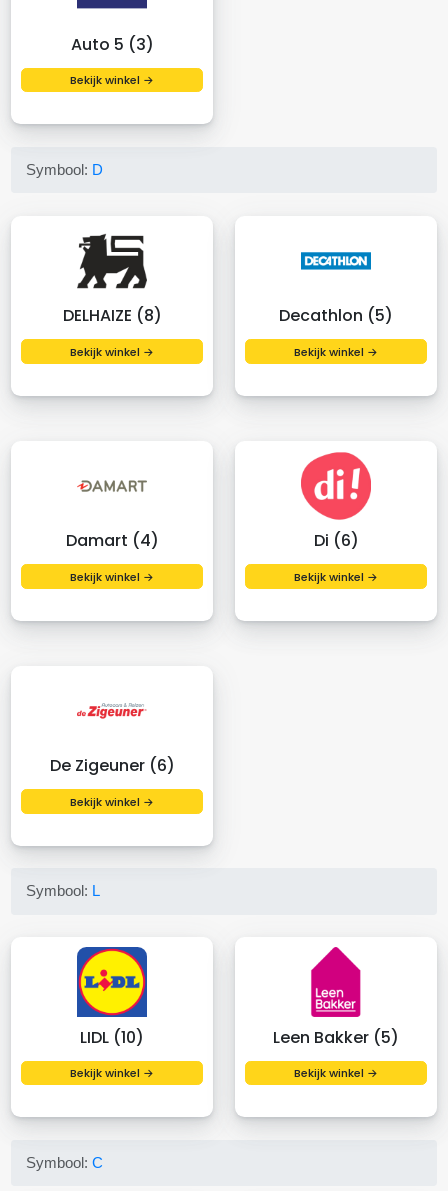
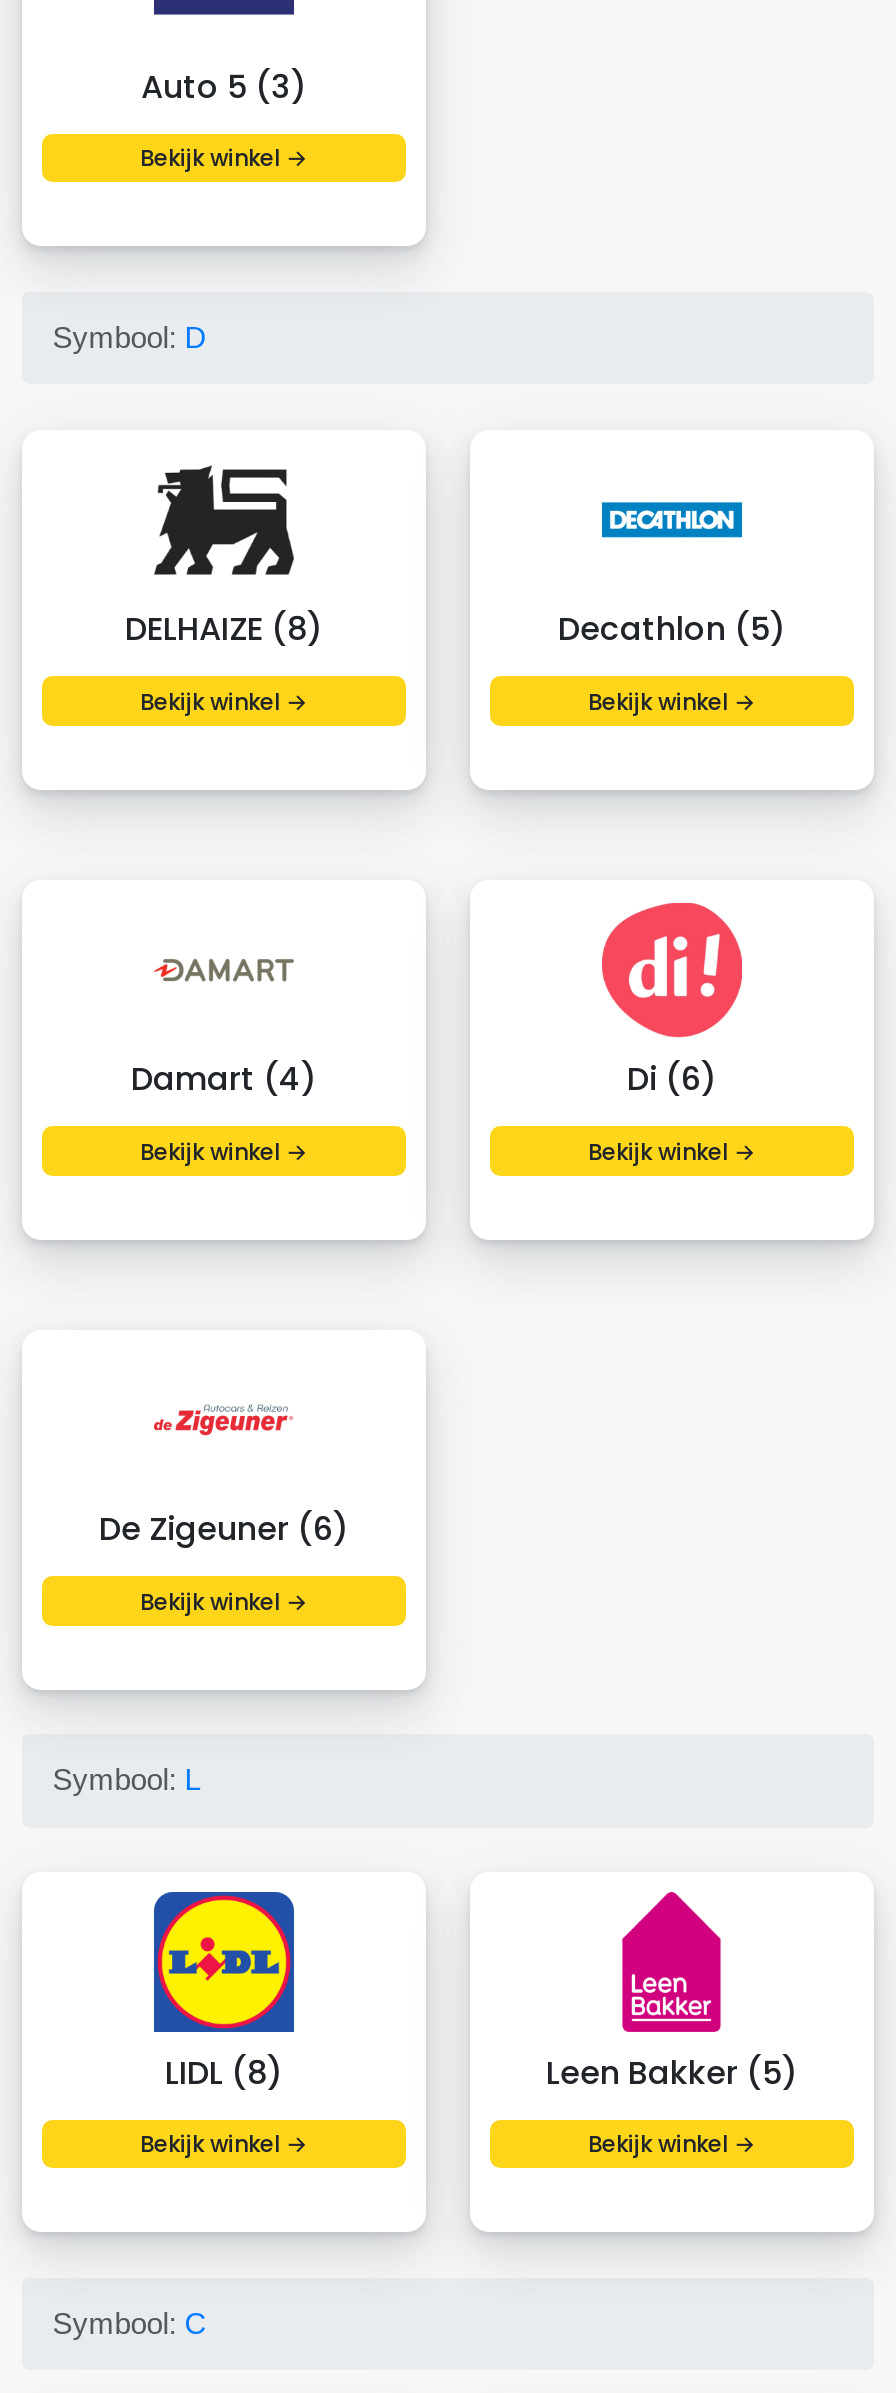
[80,1025,144,1048] LIDL (10) -> [165,2049,283,2095] LIDL (8)

